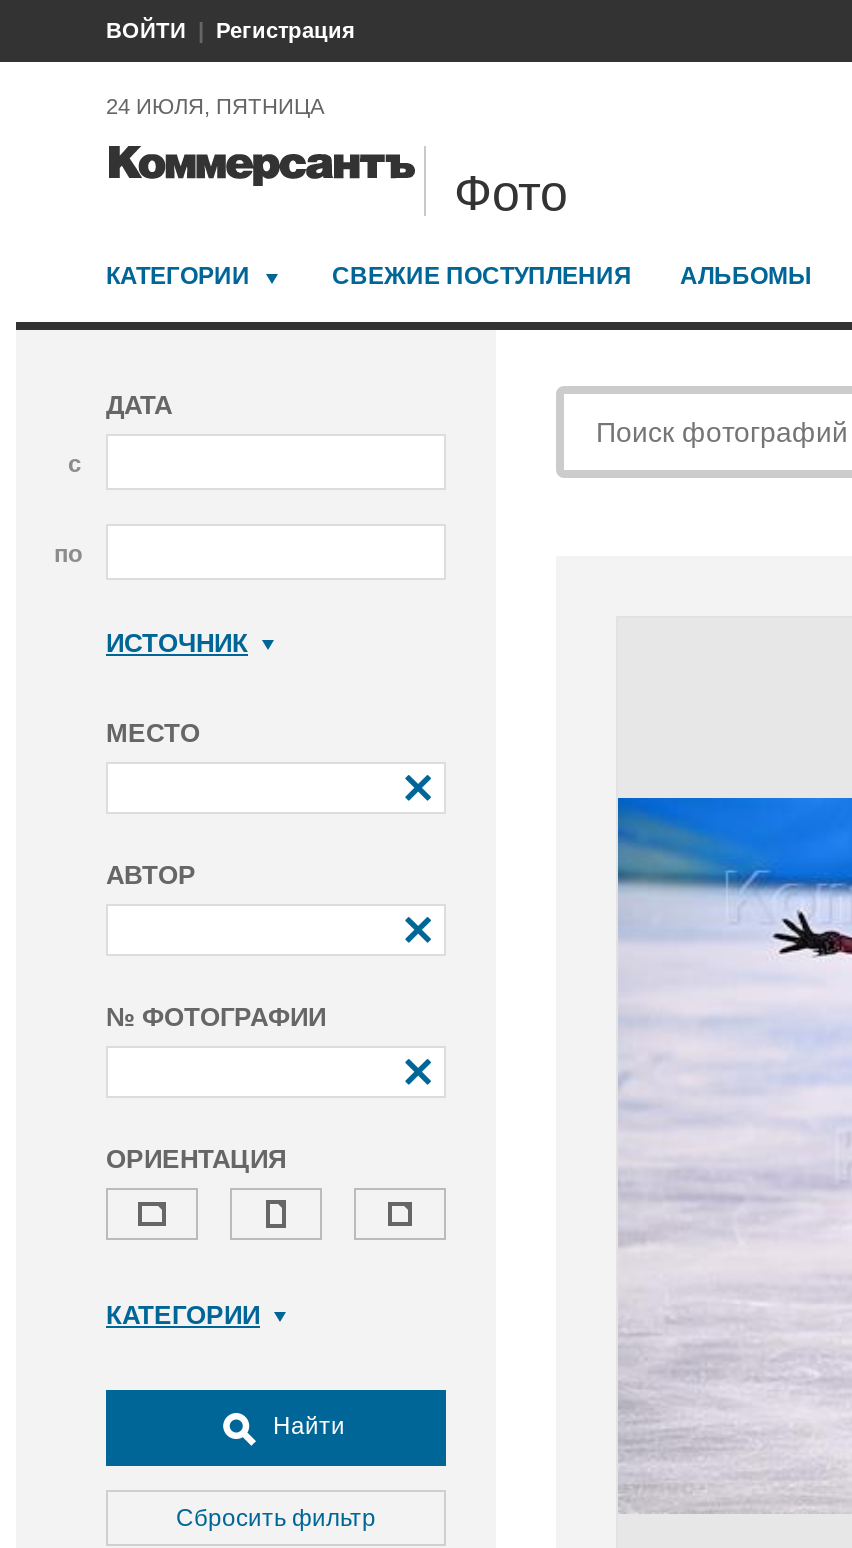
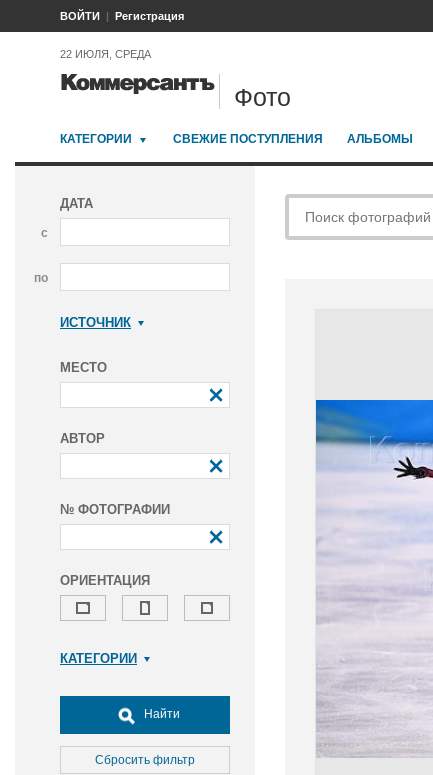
[106,94,324,118] 24 ИЮЛЯ, ПЯТНИЦА -> [60,48,151,60] 22 ИЮЛЯ, СРЕДА

